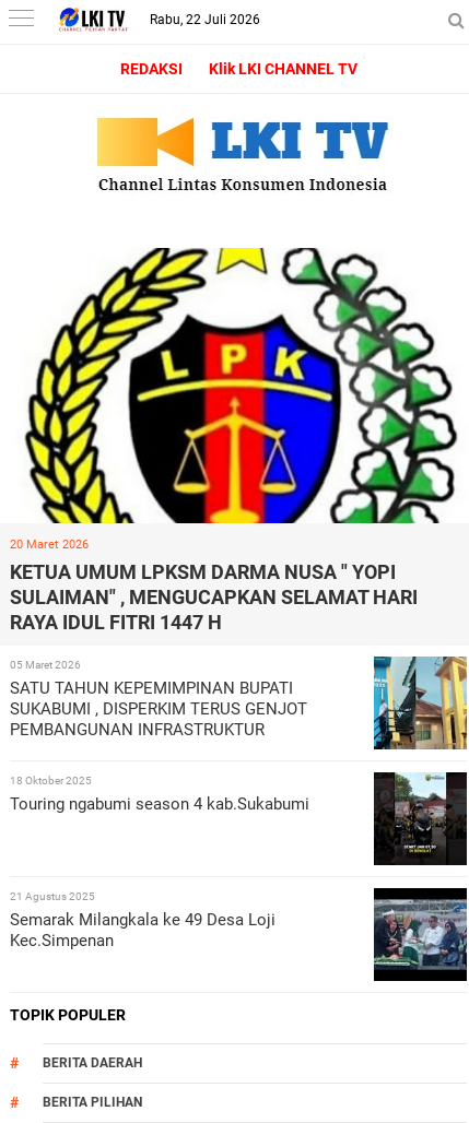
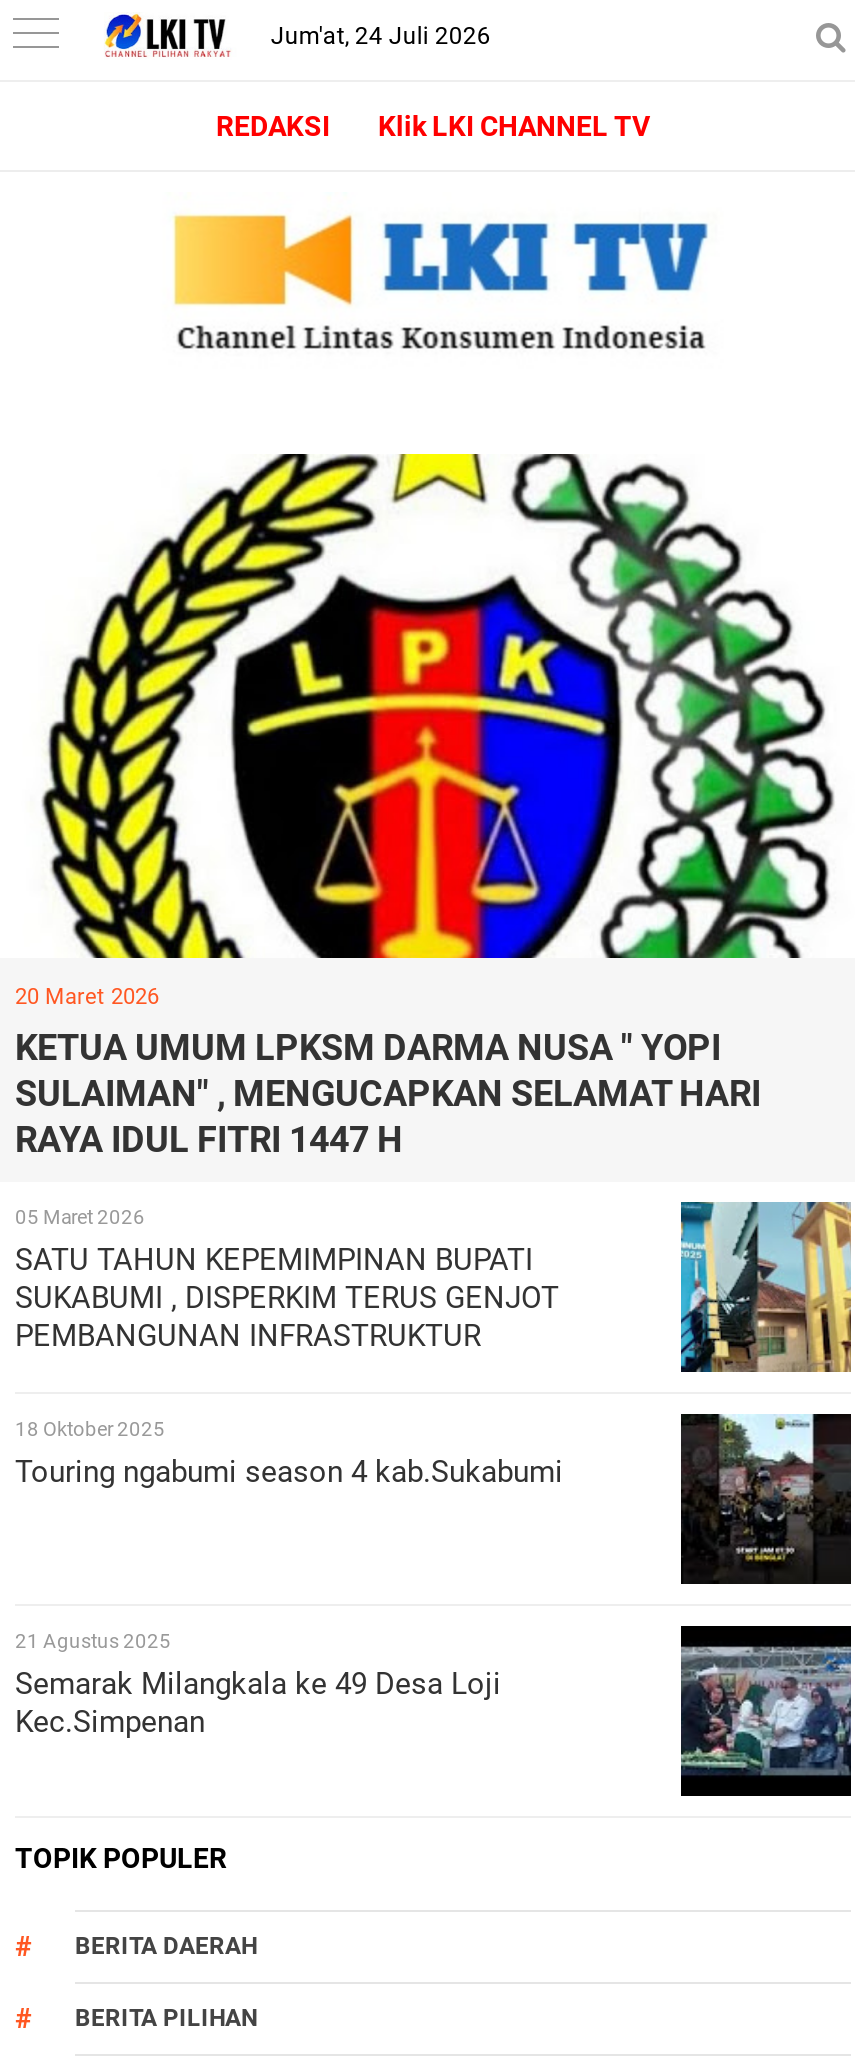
[150,12,260,27] Rabu, 22 Juli 2026 -> [271,22,491,50] Jum'at, 24 Juli 2026

